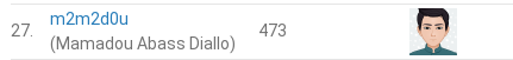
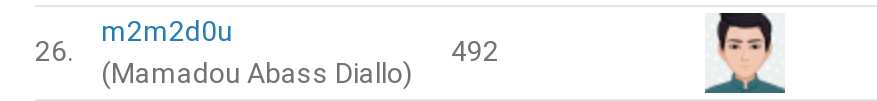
[11,21,33,40] 27. -> [35,35,73,67] 26.
[258,21,287,40] 473 -> [451,35,499,67] 492

